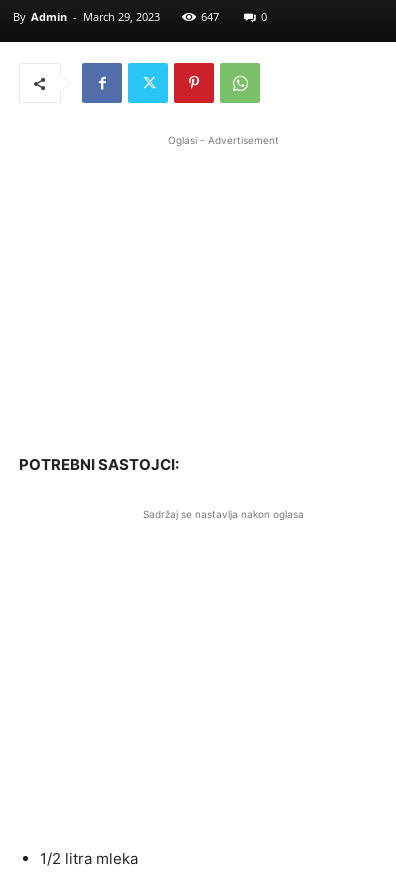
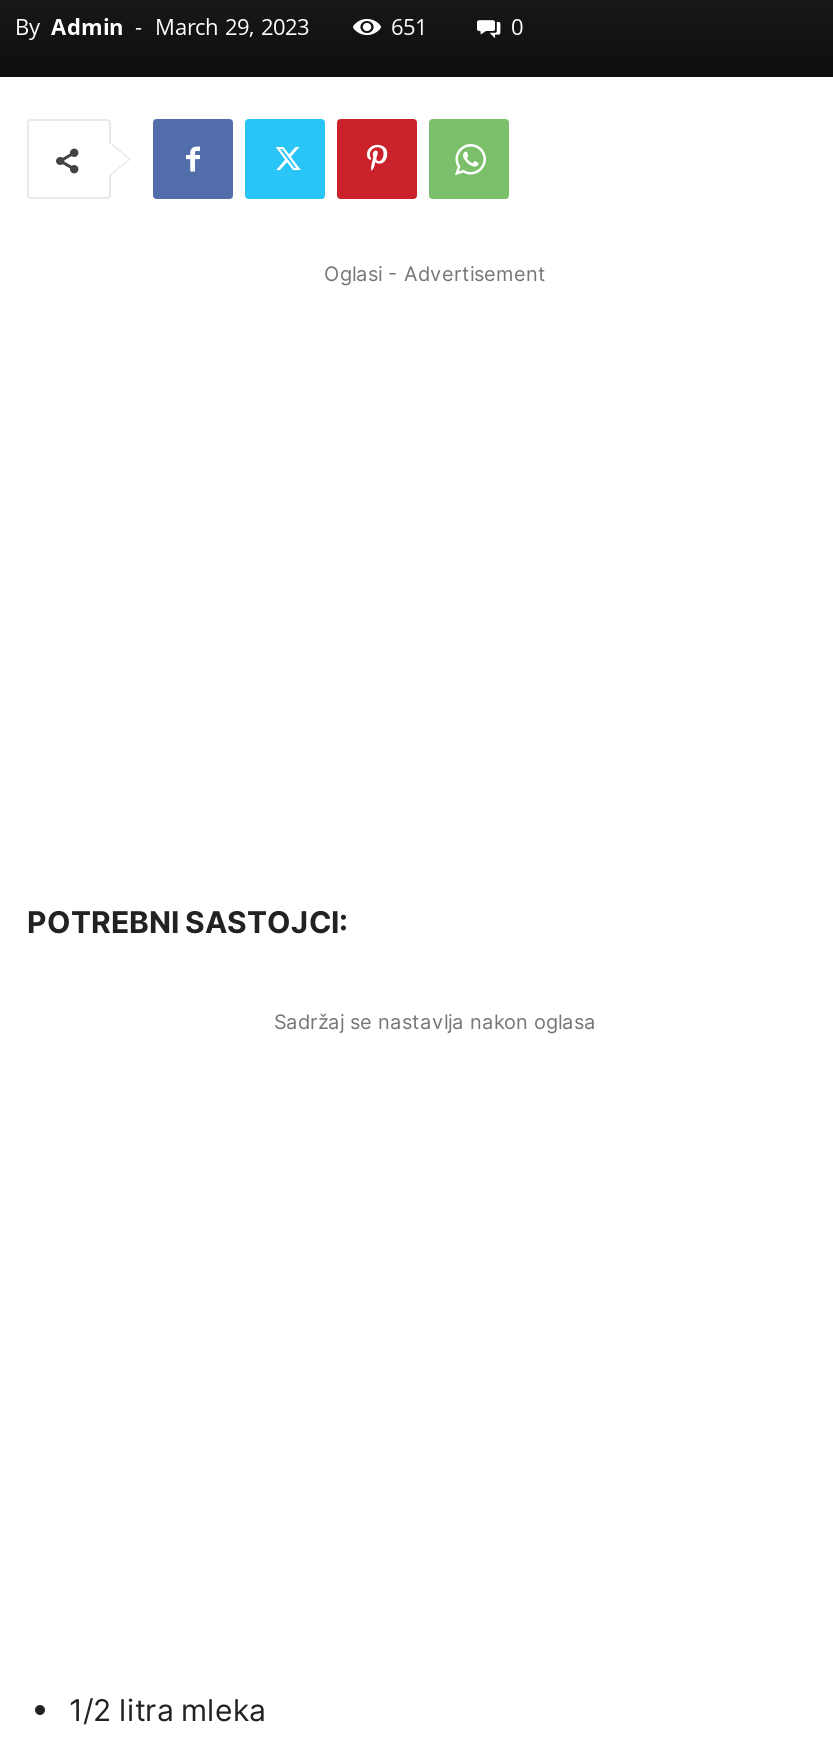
[201,9,219,24] 647 -> [391,11,427,41] 651

